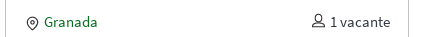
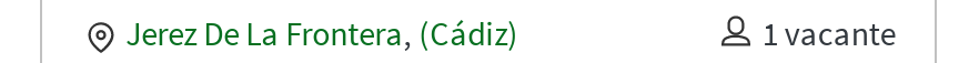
[44,12,98,31] Granada -> [126,11,519,53] Jerez De La Frontera, (Cádiz)

